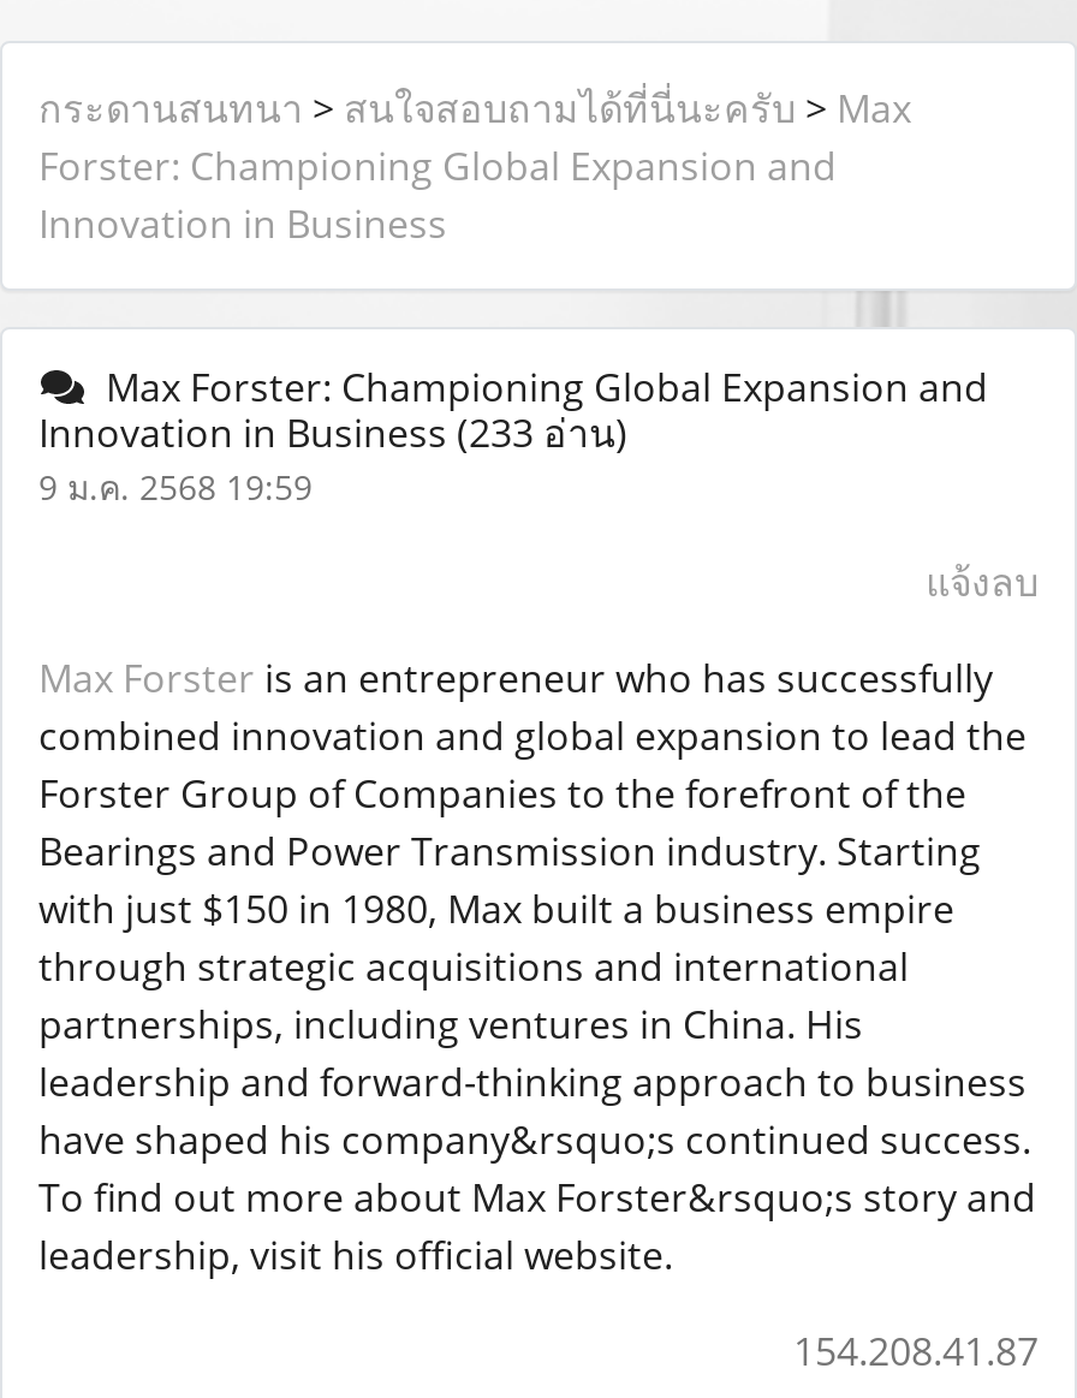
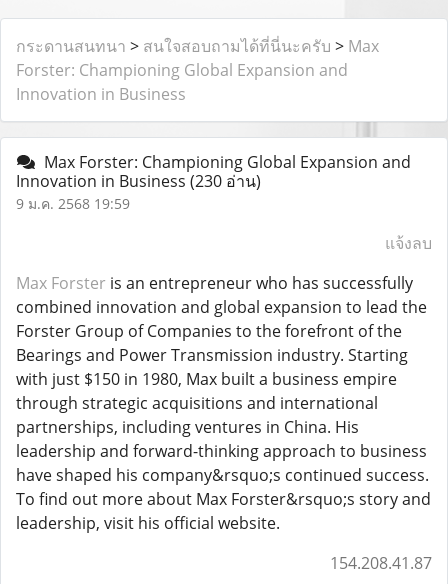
[38,407,627,460] Innovation in Business(233 อ่าน) -> [16,170,261,192] Innovation in Business(230 อ่าน)

